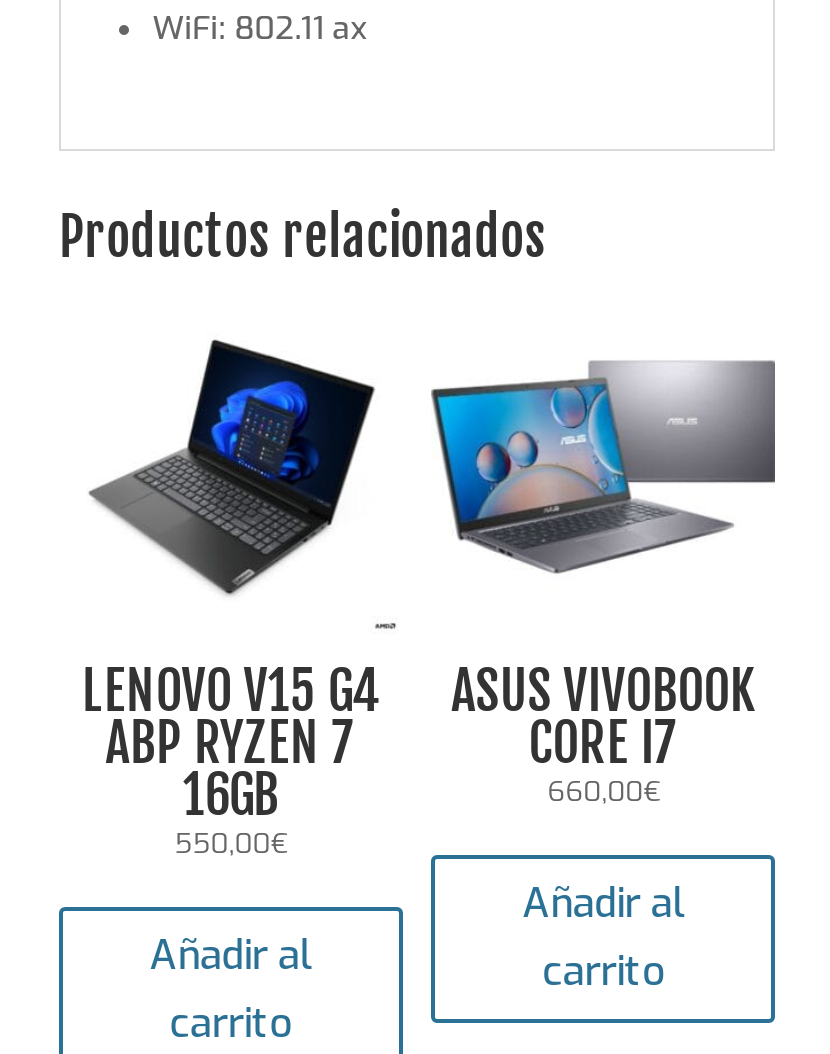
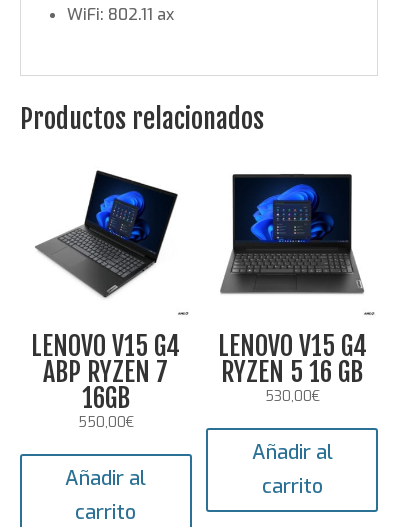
[429,348,777,811] [image] | ASUS VIVOBOOK | CORE I7 | 660,00€ -> [207,173,378,406] [image] | LENOVO V15 G4 | RYZEN 5 16 GB | 530,00€

